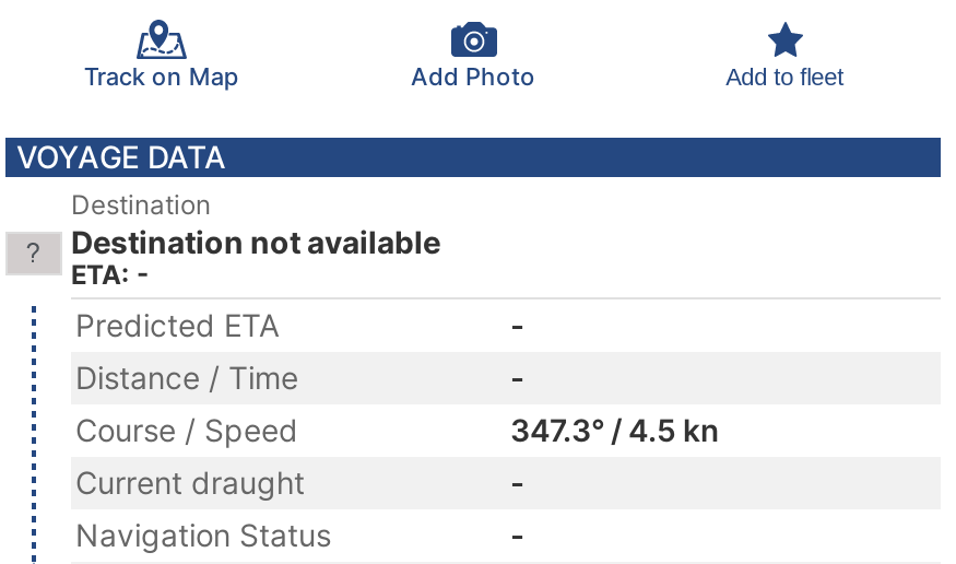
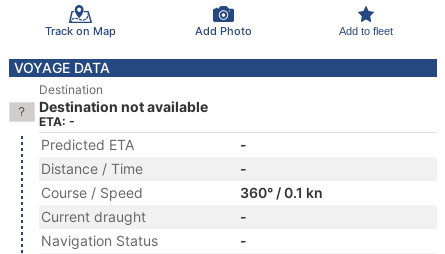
[510,411,720,448] 347.3° / 4.5 kn -> [240,184,323,201] 360° / 0.1 kn

